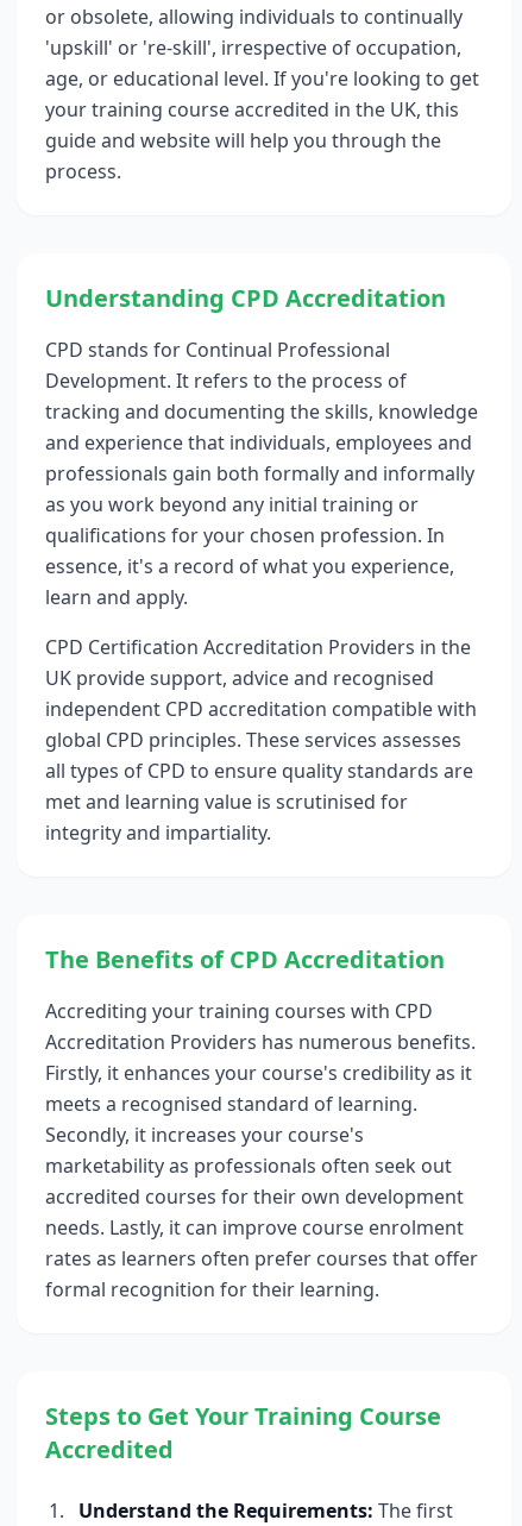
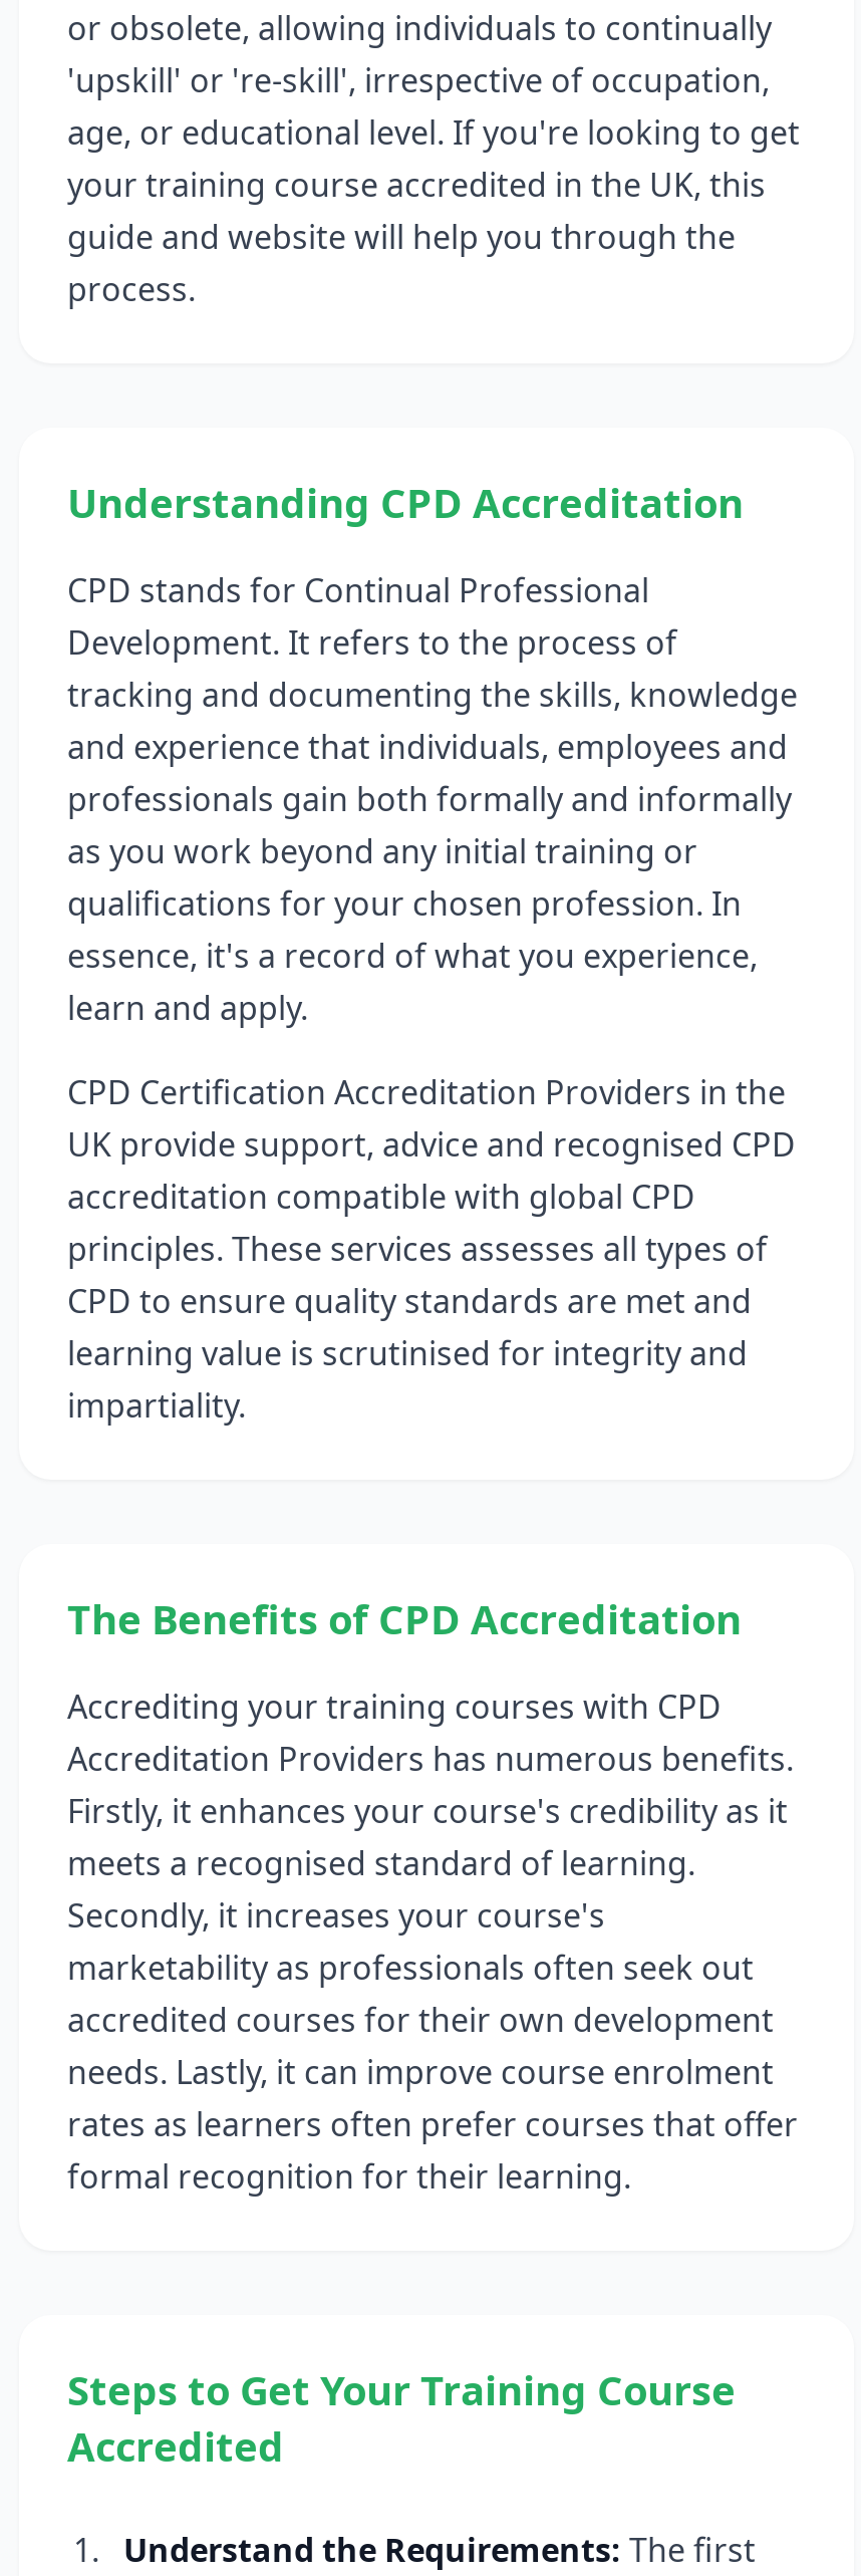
[45,665,477,845] UK provide support, advice and recognised | independent CPD accreditation compatible with | global CPD principles. These services assesses | all types of CPD to ensure quality standards are | met and learning value is scrutinised for | integrity and impartiality. -> [67,1122,796,1427] UK provide support, advice and recognised CPD | accreditation compatible with global CPD | principles. These services assesses all types of | CPD to ensure quality standards are met and | learning value is scrutinised for integrity and | impartiality.

